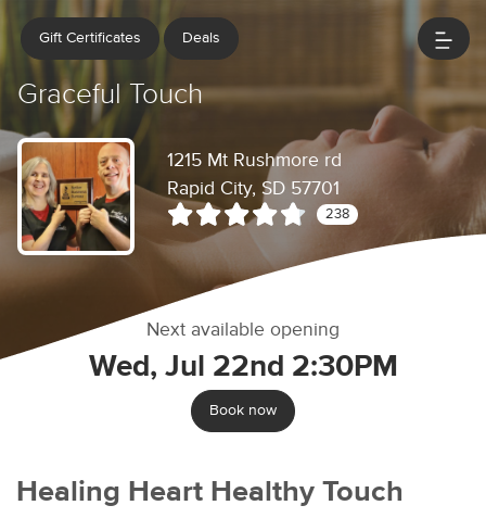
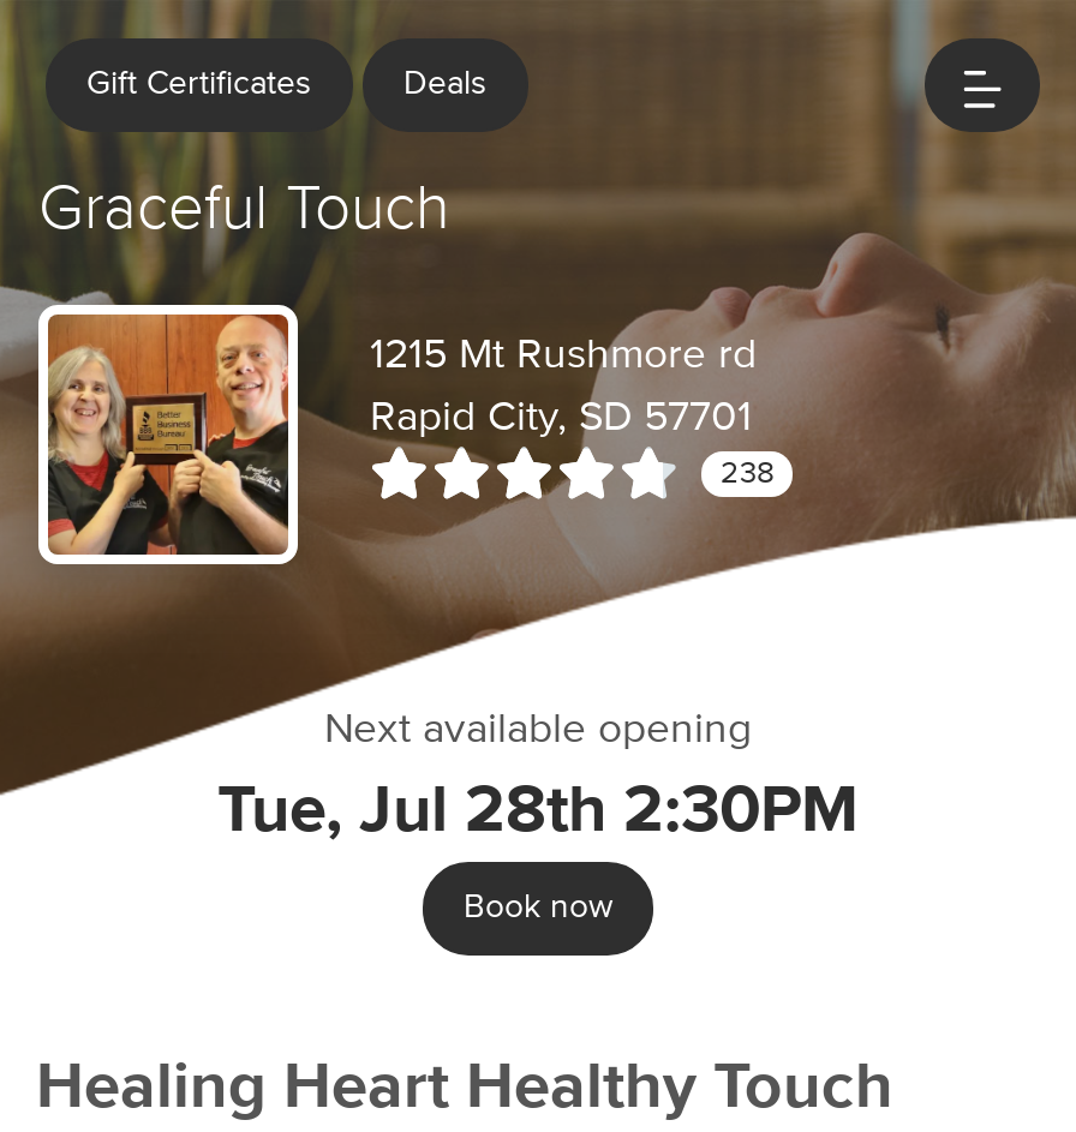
[88,352,398,382] Wed, Jul 22nd 2:30PM -> [217,778,859,845] Tue, Jul 28th 2:30PM

